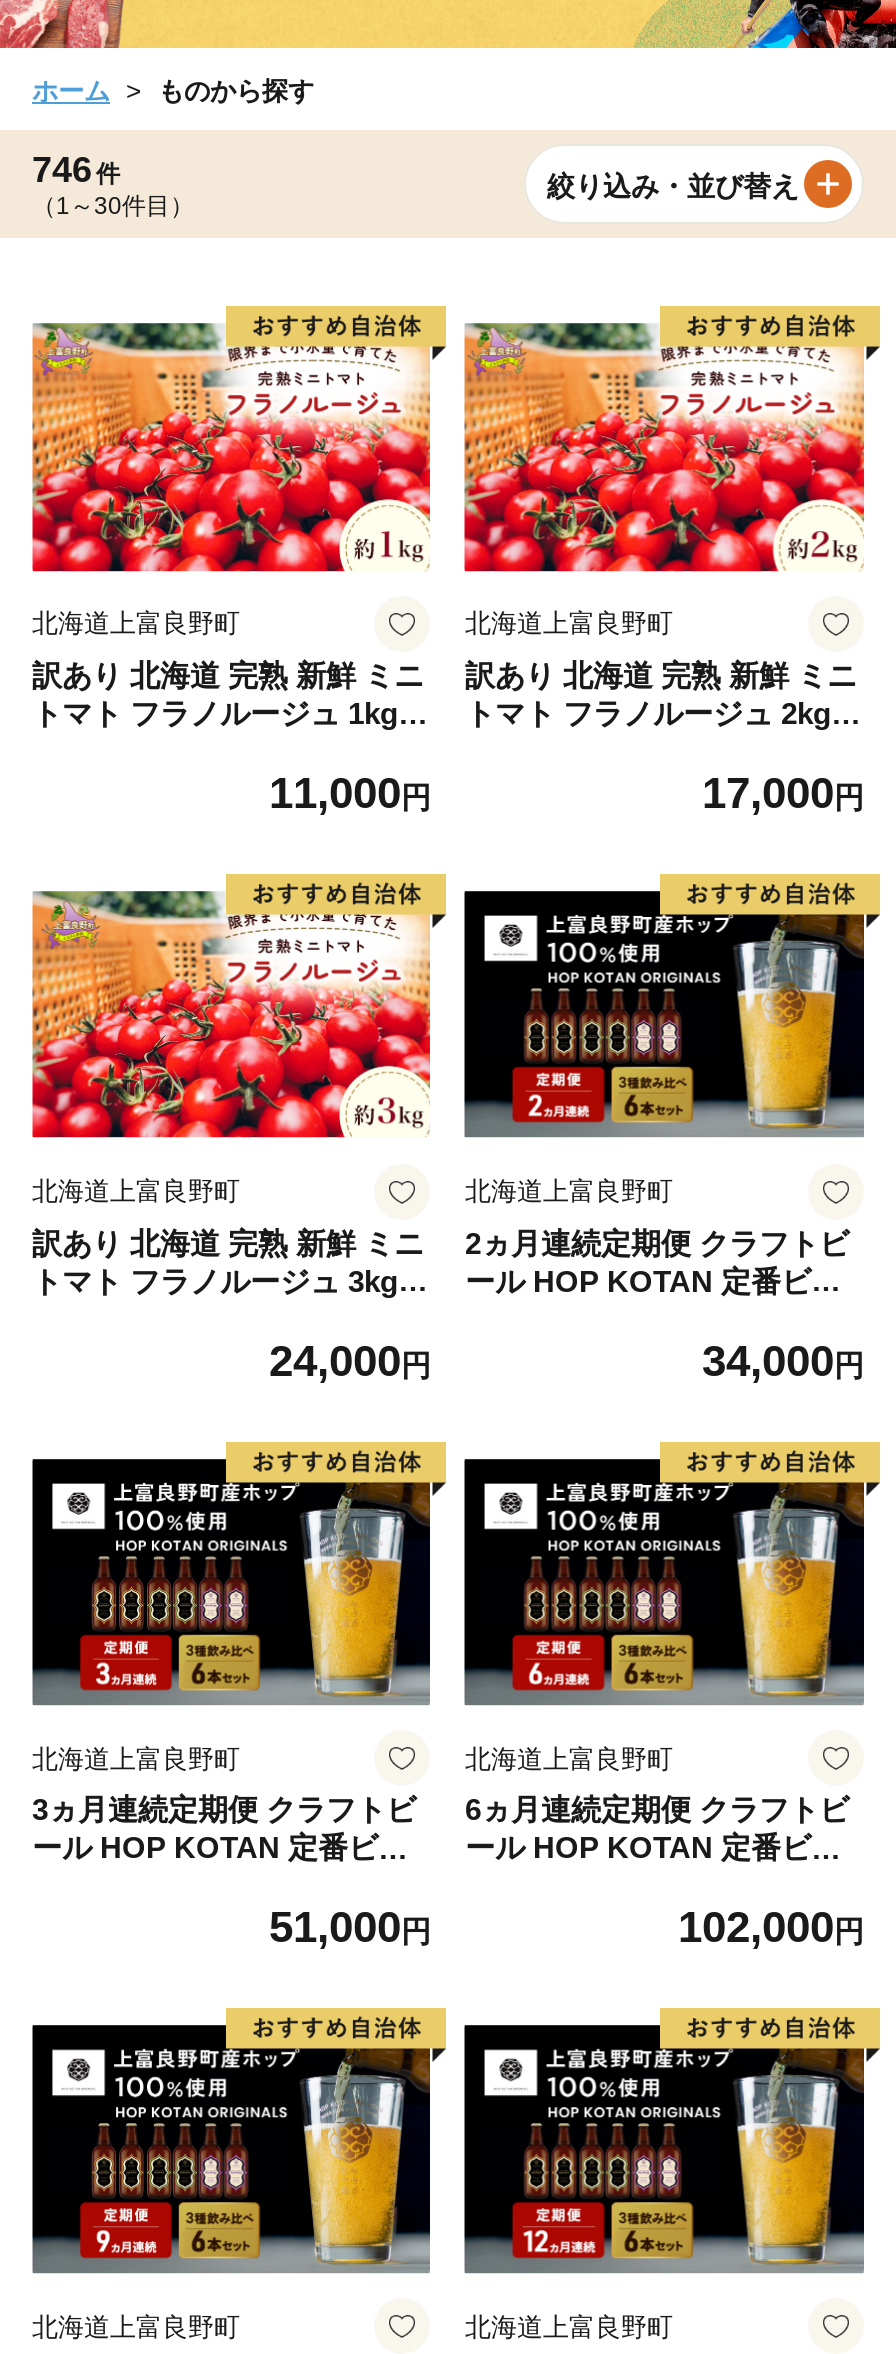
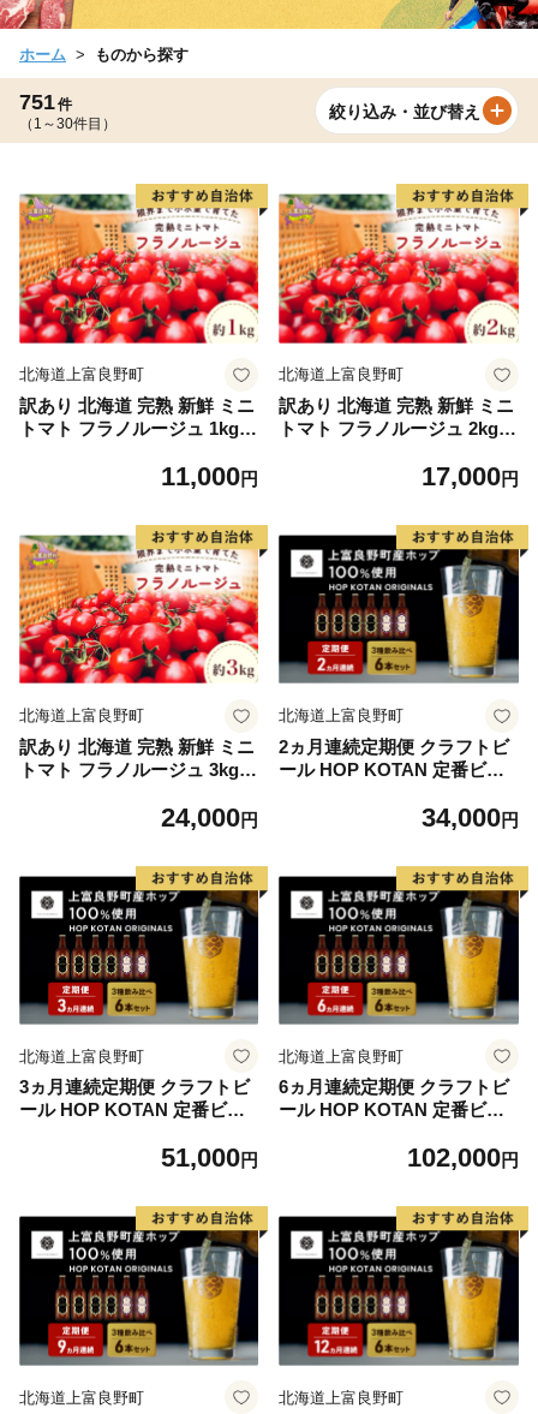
[32,150,120,190] 746 件 -> [19,90,72,114] 751 件

